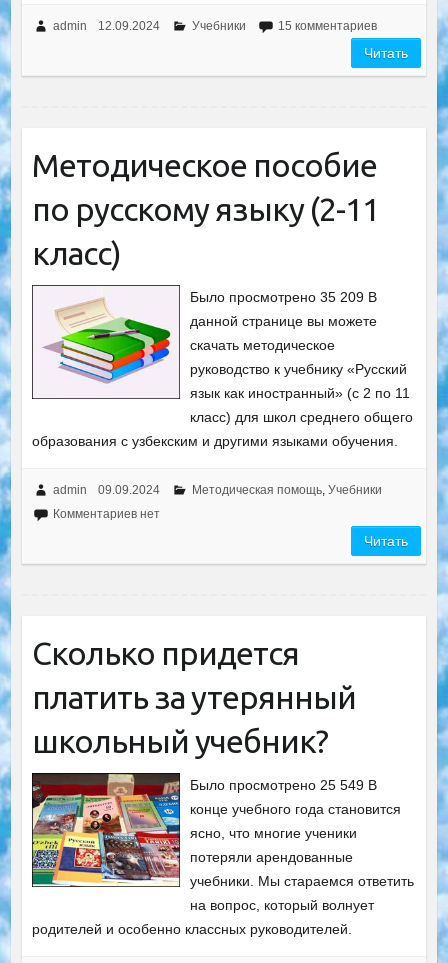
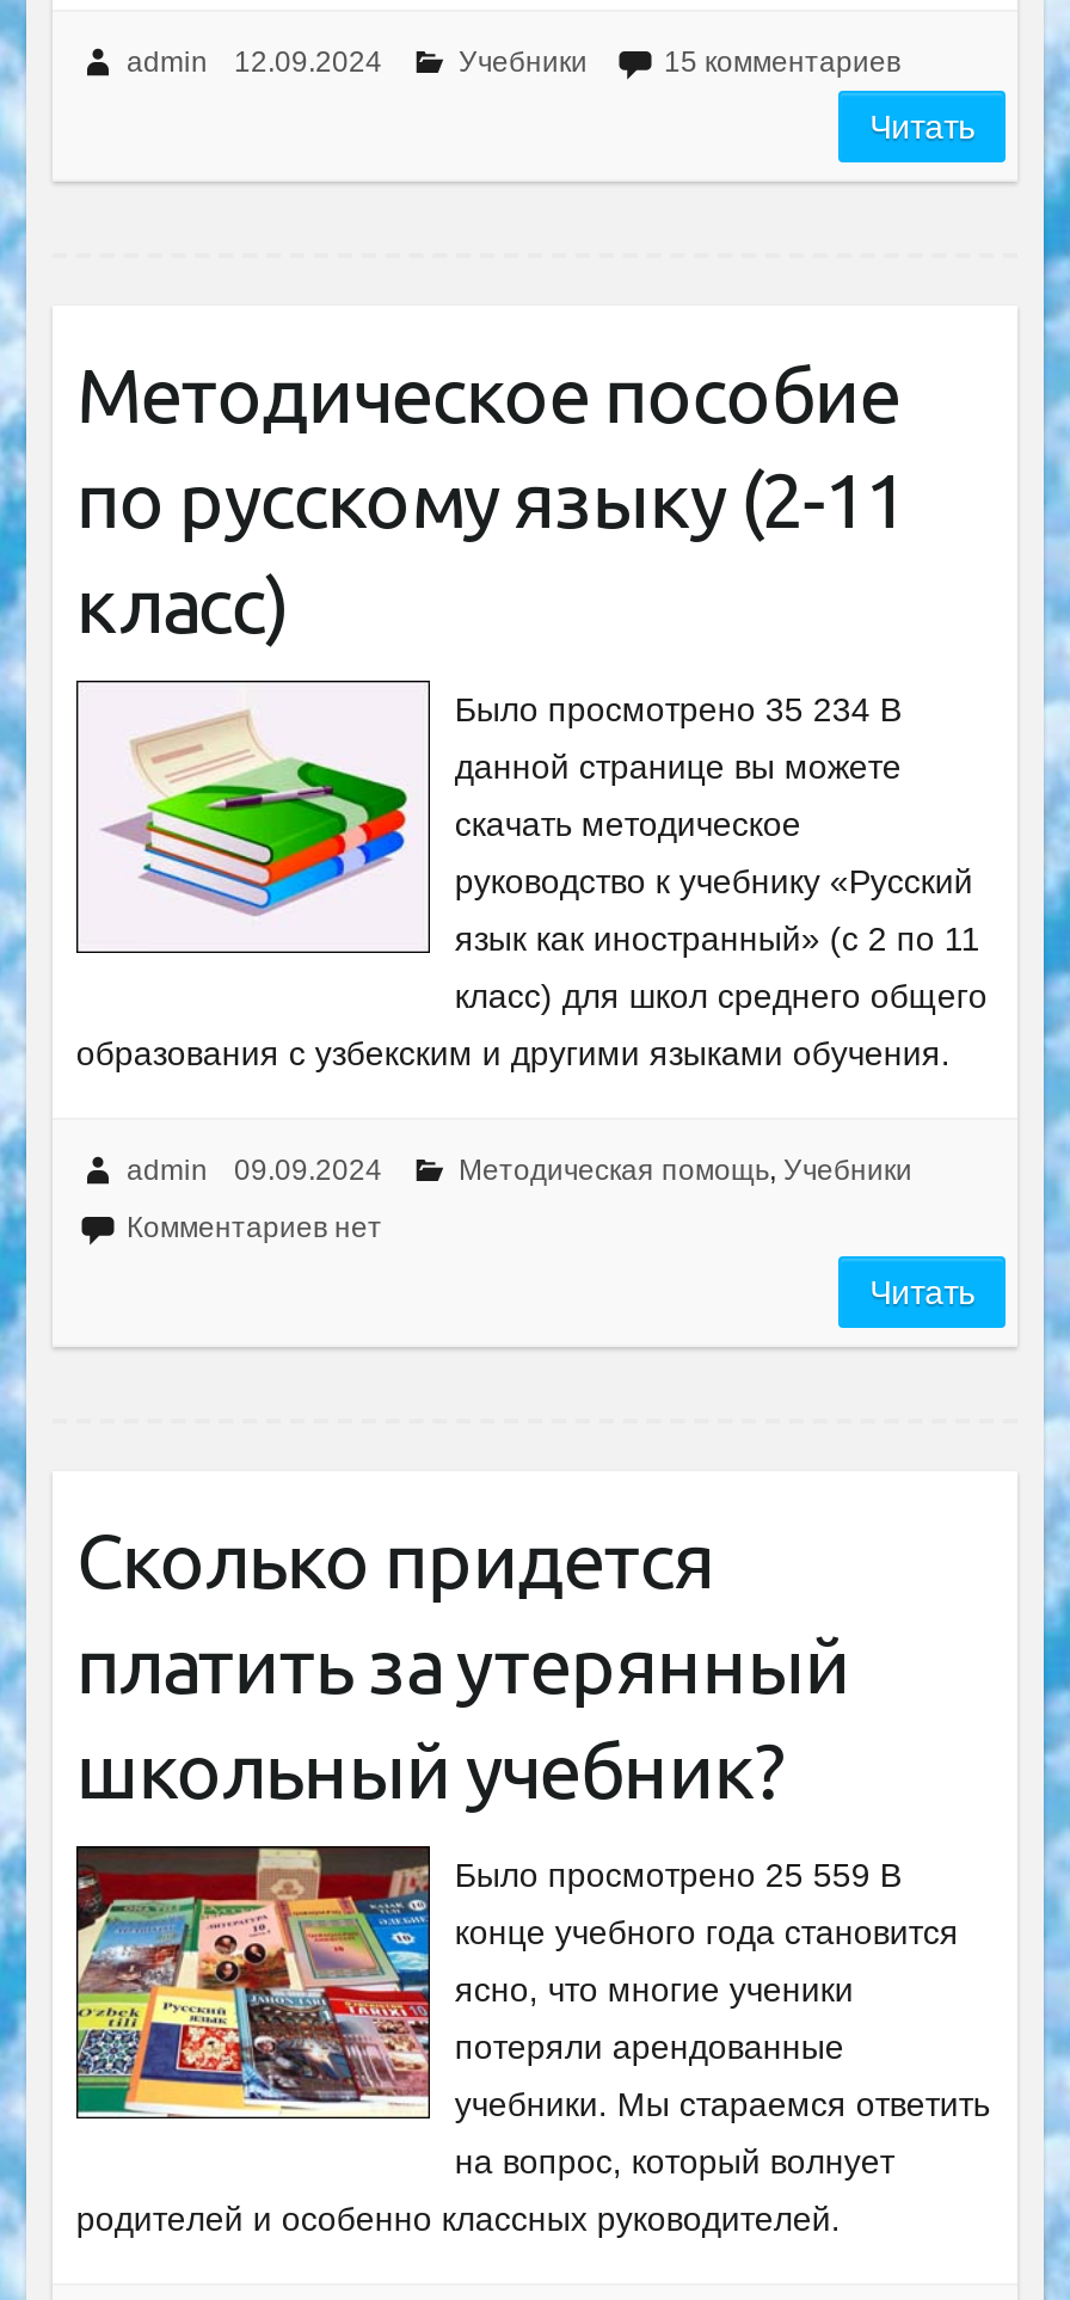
[190,289,377,305] Было просмотрено 35 209 В -> [455,690,901,728] Было просмотрено 35 234 В
[190,777,377,793] Было просмотрено 25 549 В -> [455,1856,901,1894] Было просмотрено 25 559 В

